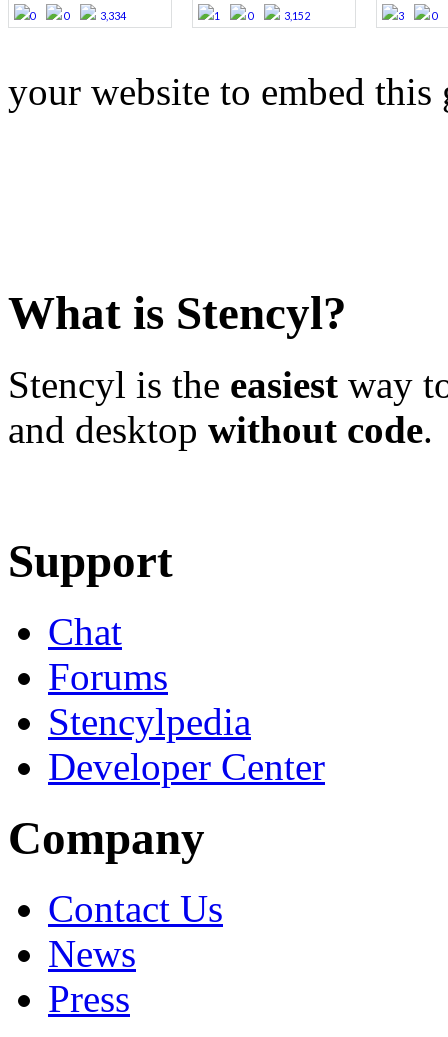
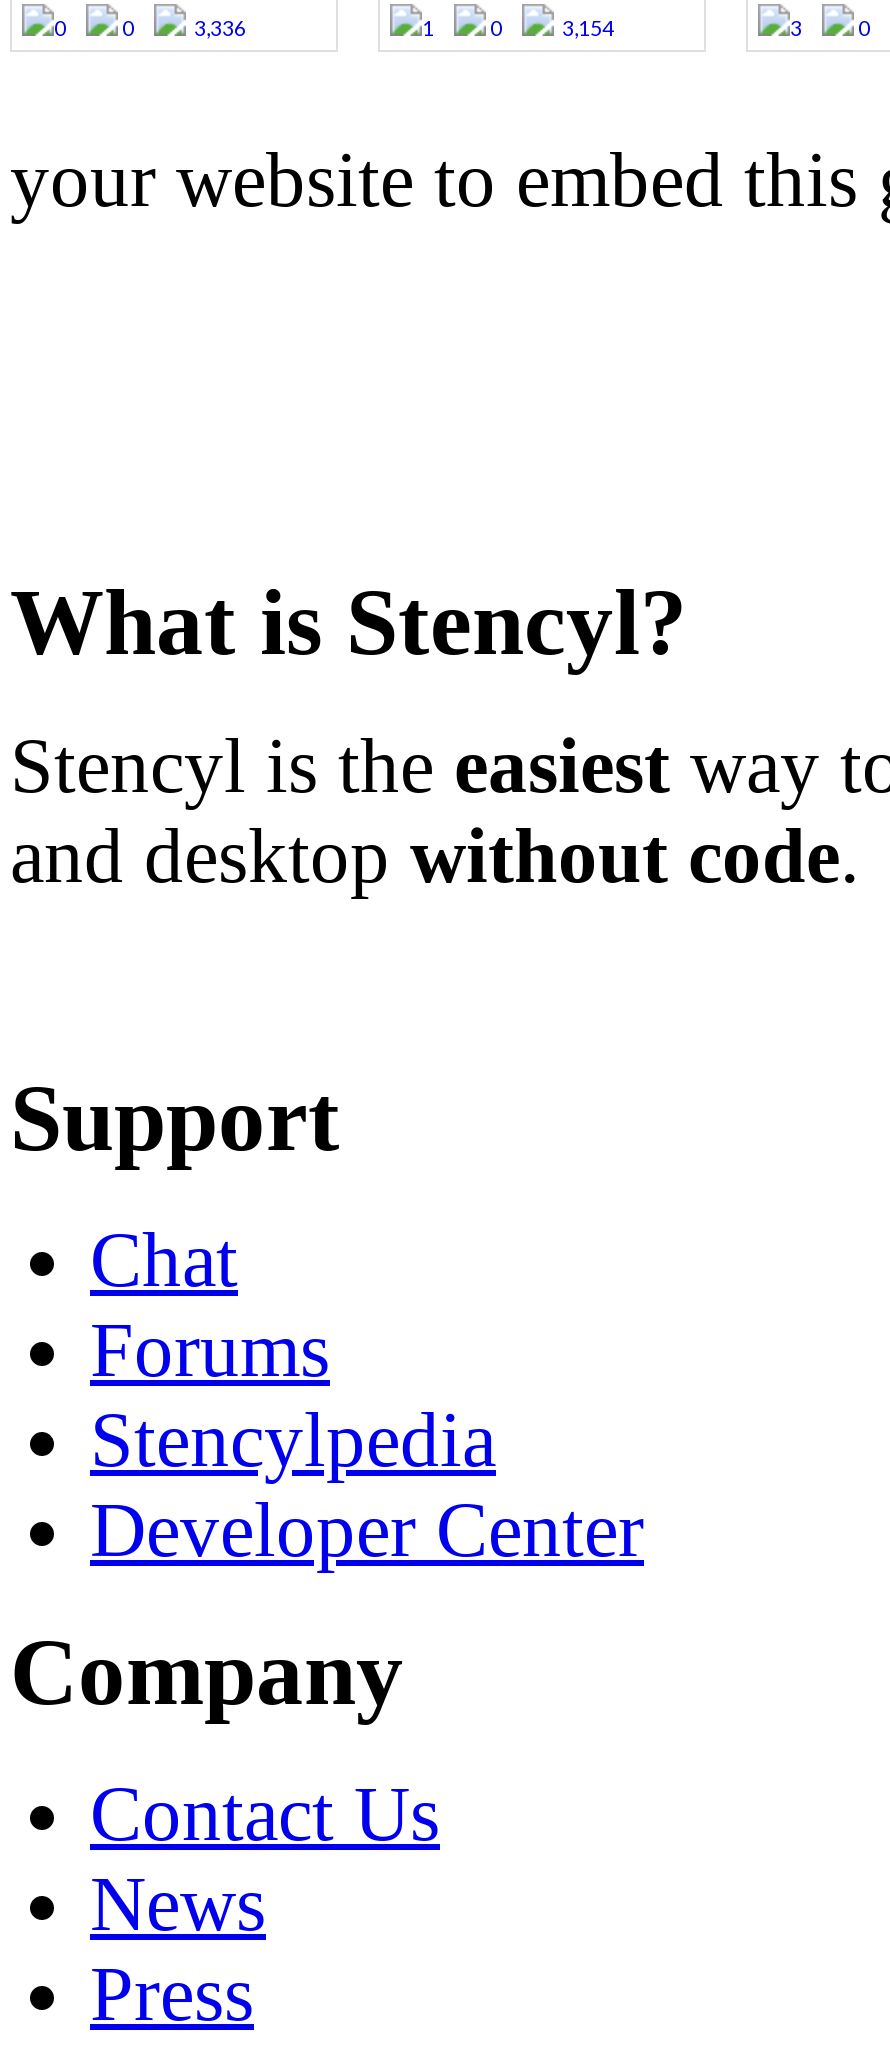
[98,9,126,22] 3,334 -> [190,15,246,41] 3,336
[282,9,310,22] 3,152 -> [558,15,614,41] 3,154

